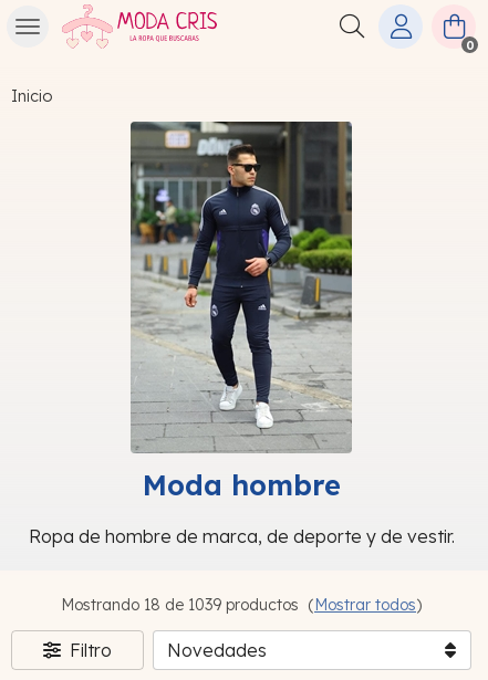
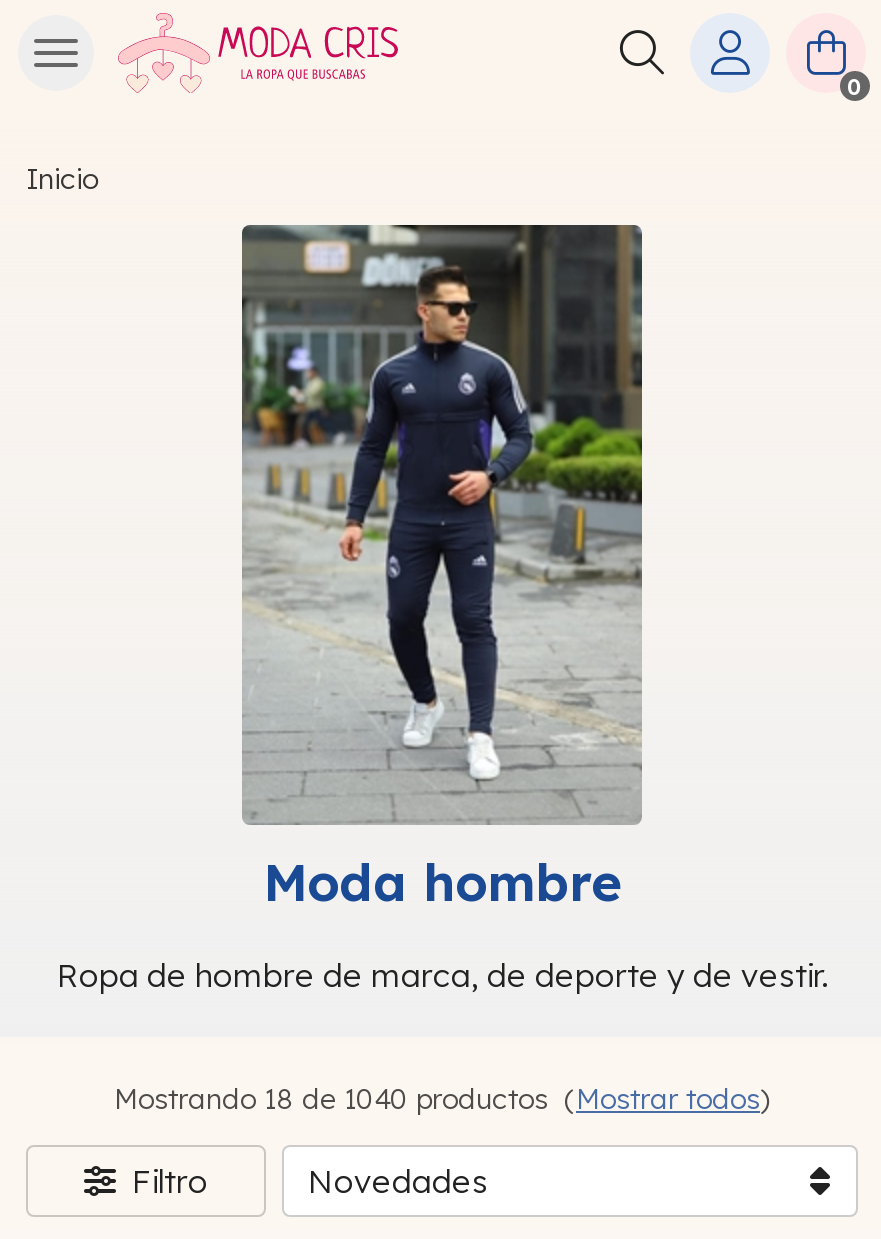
[61,595,422,615] Mostrando 18 de 1039 productos (Mostrar todos) -> [114,1081,770,1117] Mostrando 18 de 1040 productos (Mostrar todos)

